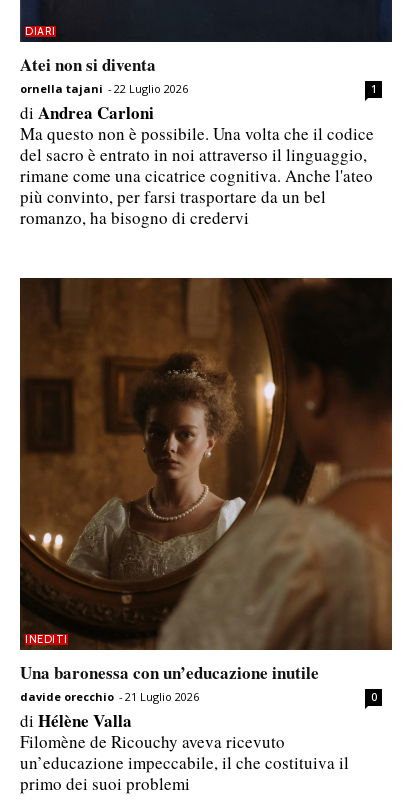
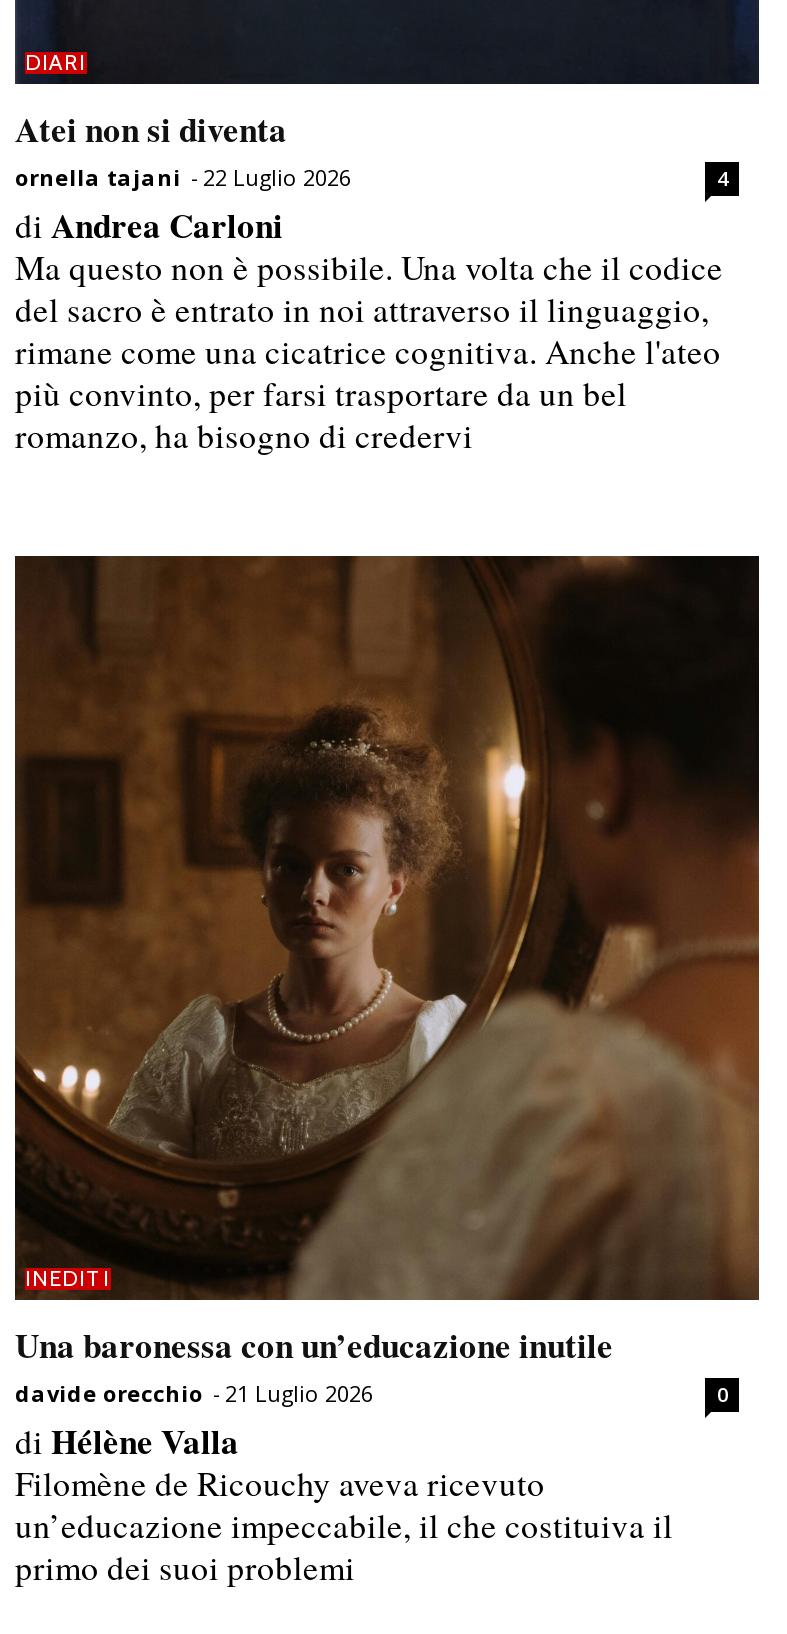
[371,82,377,96] 1 -> [717,164,729,192] 4

